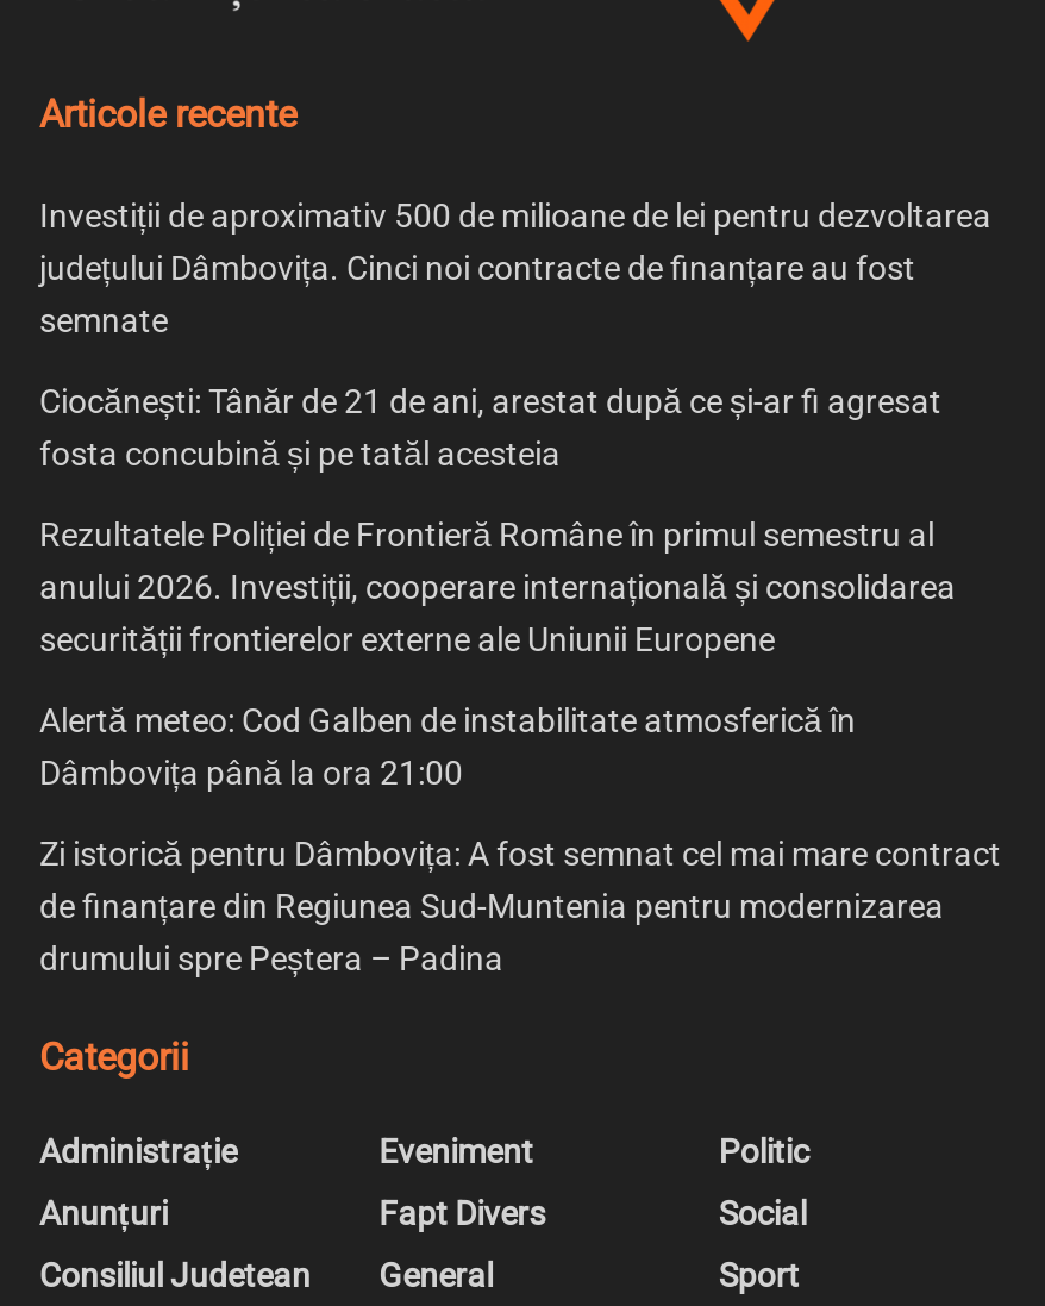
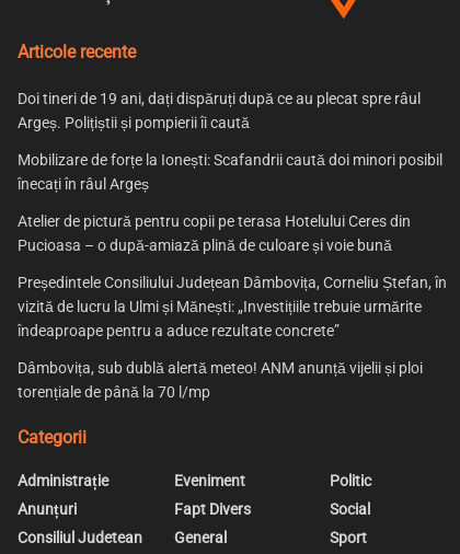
[39,196,991,339] Investiții de aproximativ 500 de milioane de lei pentru dezvoltarea | județului Dâmbovița. Cinci noi contracte de finanțare au fost | semnate -> [18,90,421,132] Doi tineri de 19 ani, dați dispăruți după ce au plecat spre râul | Argeș. Polițiștii și pompierii îi caută
[39,381,941,472] Ciocănești: Tânăr de 21 de ani, arestat după ce și-ar fi agresat | fosta concubină și pe tatăl acesteia -> [18,151,442,193] Mobilizare de forțe la Ionești: Scafandrii caută doi minori posibil | înecați în râul Argeș
[39,515,956,658] Rezultatele Poliției de Frontieră Române în primul semestru al | anului 2026. Investiții, cooperare internațională și consolidarea | securității frontierelor externe ale Uniunii Europene -> [18,213,411,254] Atelier de pictură pentru copii pe terasa Hotelului Ceres din | Pucioasa – o după-amiază plină de culoare și voie bună
[39,701,856,791] Alertă meteo: Cod Galben de instabilitate atmosferică în | Dâmbovița până la ora 21:00 -> [18,274,447,340] Președintele Consiliului Județean Dâmbovița, Corneliu Ștefan, în | vizită de lucru la Ulmi și Mănești: „Investițiile trebuie urmărite | îndeaproape pentru a aduce rezultate concrete”
[39,834,1001,977] Zi istorică pentru Dâmbovița: A fost semnat cel mai mare contract | de finanțare din Regiunea Sud-Muntenia pentru modernizarea | drumului spre Peștera – Padina -> [18,359,423,401] Dâmbovița, sub dublă alertă meteo! ANM anunță vijelii și ploi | torențiale de până la 70 l/mp

